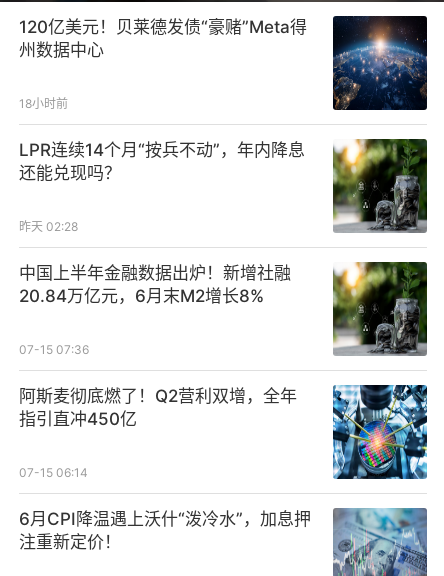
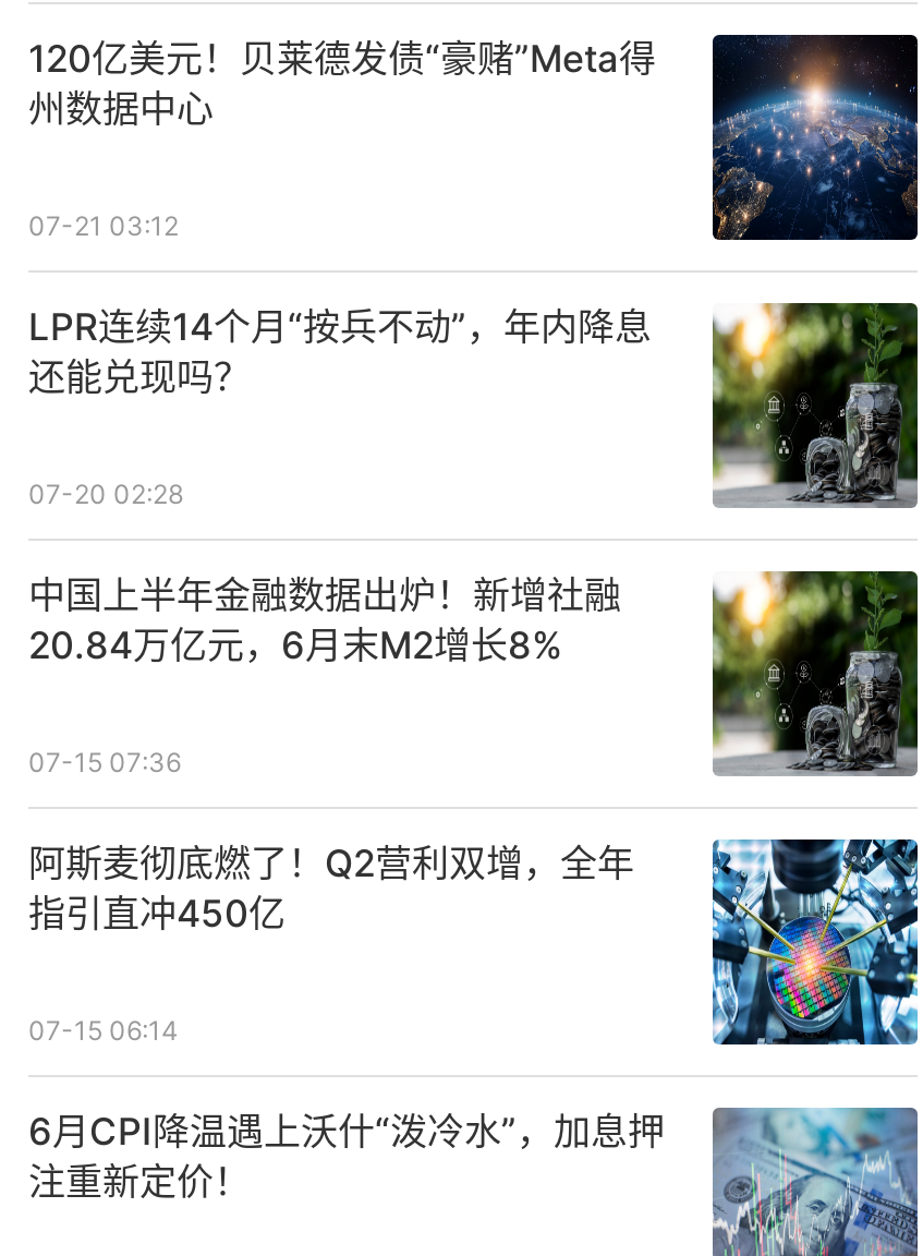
[19,96,68,111] 18小时前 -> [28,209,179,242] 07-21 03:12
[19,219,78,234] 昨天 02:28 -> [28,478,183,510] 07-20 02:28

